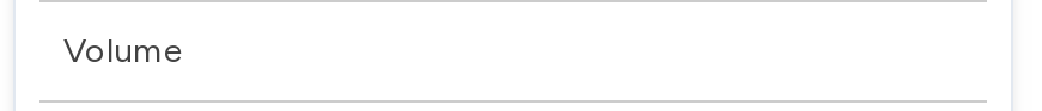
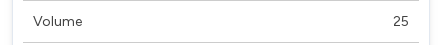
none -> [393,12,409,29] 25

